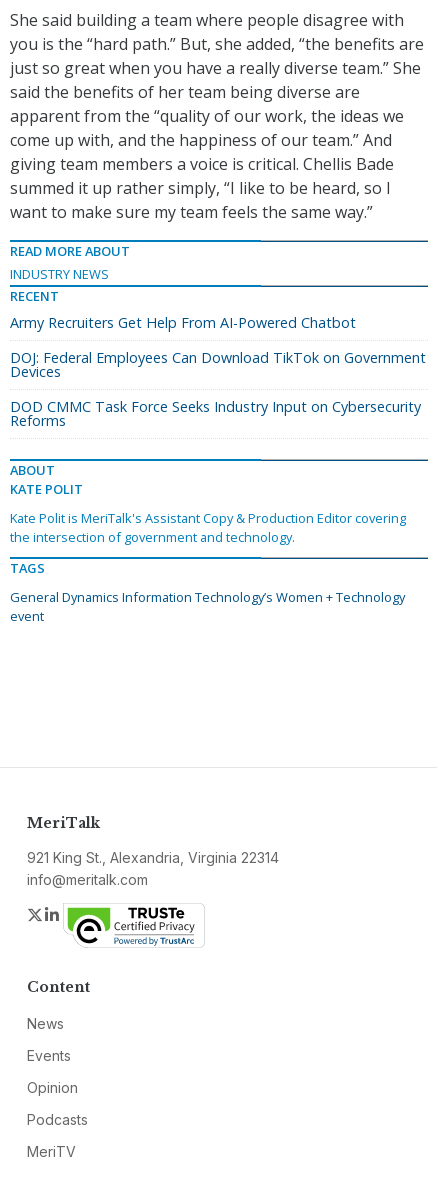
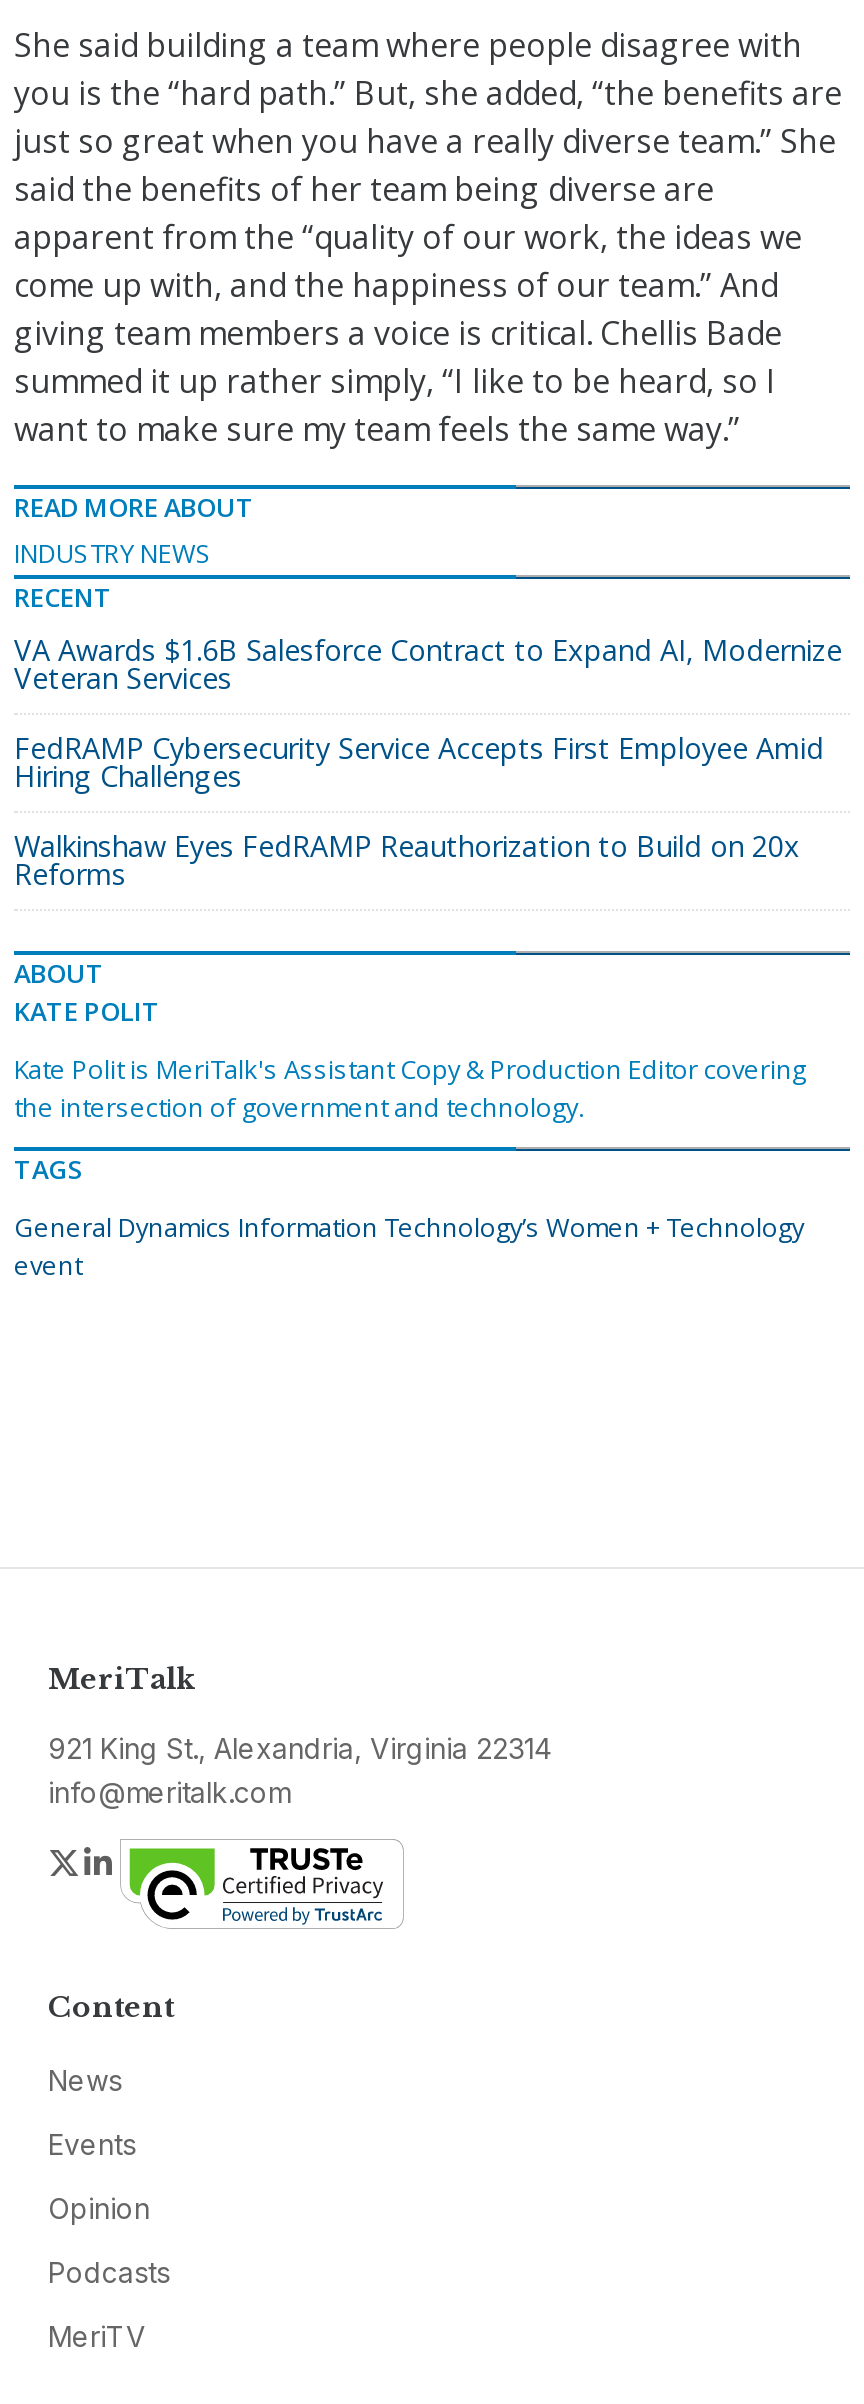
[10,313,356,332] Army Recruiters Get Help From AI-Powered Chatbot -> [14,631,842,697] VA Awards $1.6B Salesforce Contract to Expand AI, Modernize | Veteran Services
[10,348,426,381] DOJ: Federal Employees Can Download TikTok on Government | Devices -> [14,729,824,795] FedRAMP Cybersecurity Service Accepts First Employee Amid | Hiring Challenges
[10,397,421,416] DOD CMMC Task Force Seeks Industry Input on Cybersecurity -> [14,827,800,865] Walkinshaw Eyes FedRAMP Reauthorization to Build on 20x

